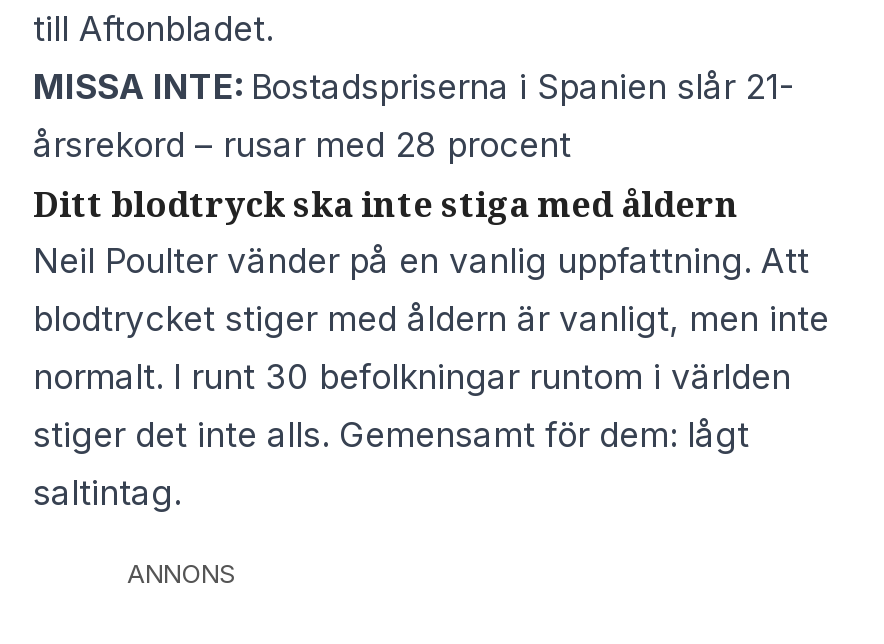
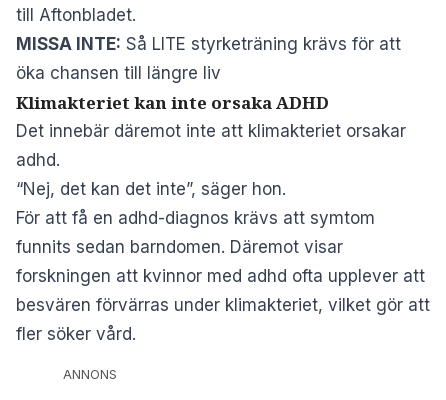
[33,67,829,513] MISSA INTE: Bostadspriserna i Spanien slår 21- | årsrekord – rusar med 28 procent | Ditt blodtryck ska inte stiga med åldern | Neil Poulter vänder på en vanlig uppfattning. Att | blodtrycket stiger med åldern är vanligt, men inte | normalt. I runt 30 befolkningar runtom i världen | stiger det inte alls. Gemensamt för dem: lågt | saltintag. -> [16,34,430,344] MISSA INTE: Så LITE styrketräning krävs för att | öka chansen till längre liv | Klimakteriet kan inte orsaka ADHD | Det innebär däremot inte att klimakteriet orsakar | adhd. | “Nej, det kan det inte”, säger hon. | För att få en adhd-diagnos krävs att symtom | funnits sedan barndomen. Däremot visar | forskningen att kvinnor med adhd ofta upplever att | besvären förvärras under klimakteriet, vilket gör att | fler söker vård.

